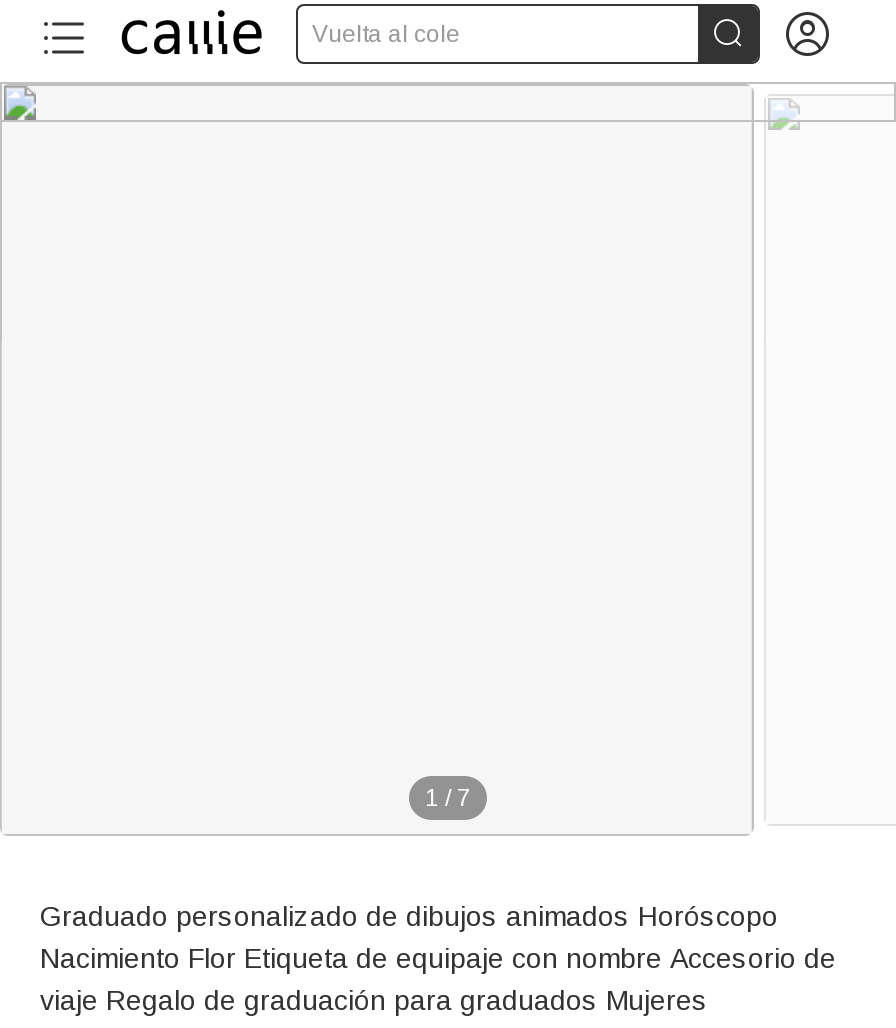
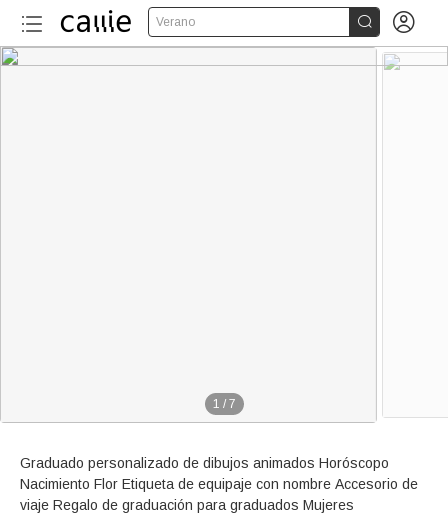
[312,20,460,48] Vuelta al cole -> [156,15,195,29] Verano

